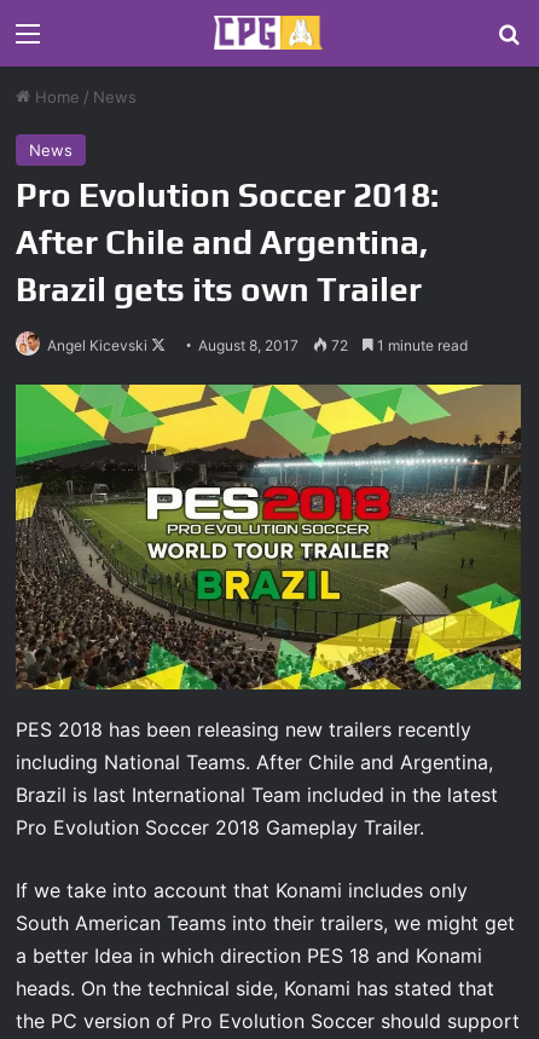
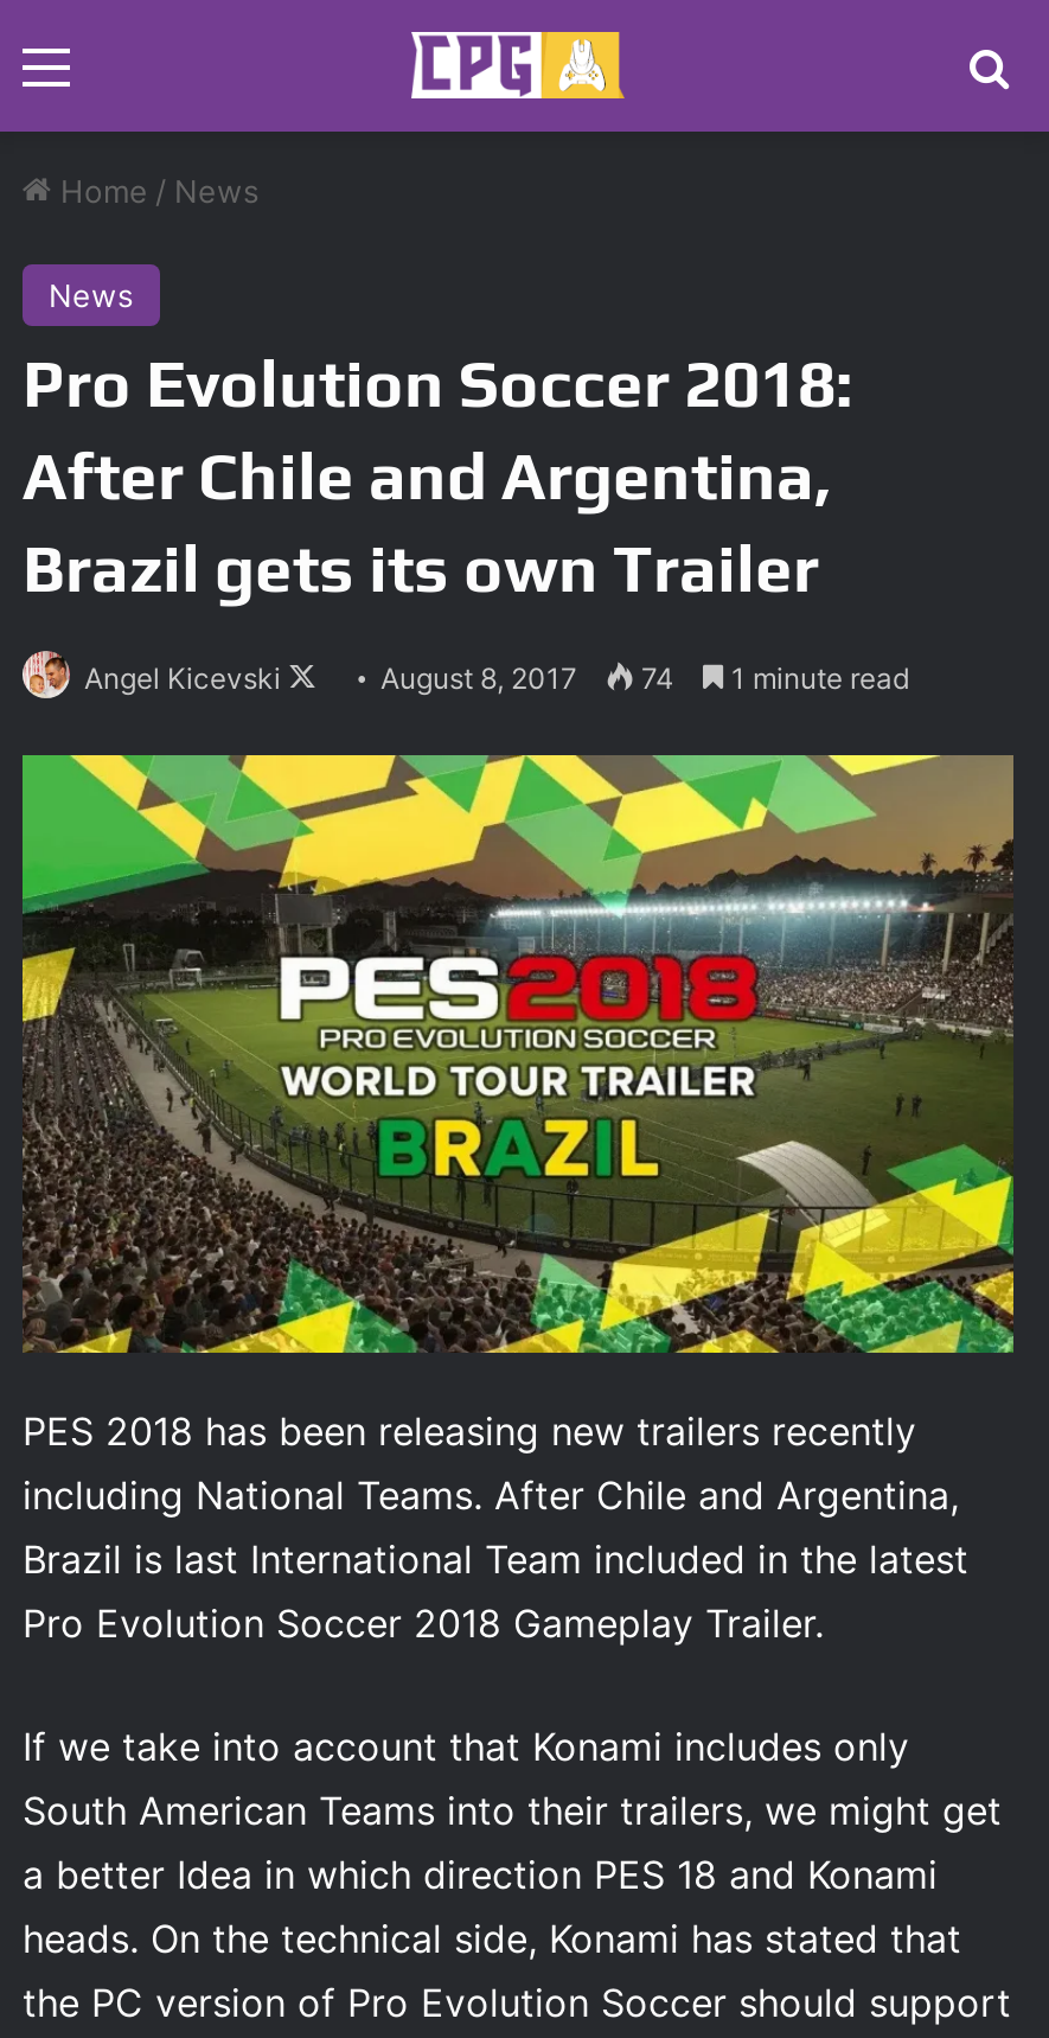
[328,336,348,354] 72 -> [634,660,674,695] 74

